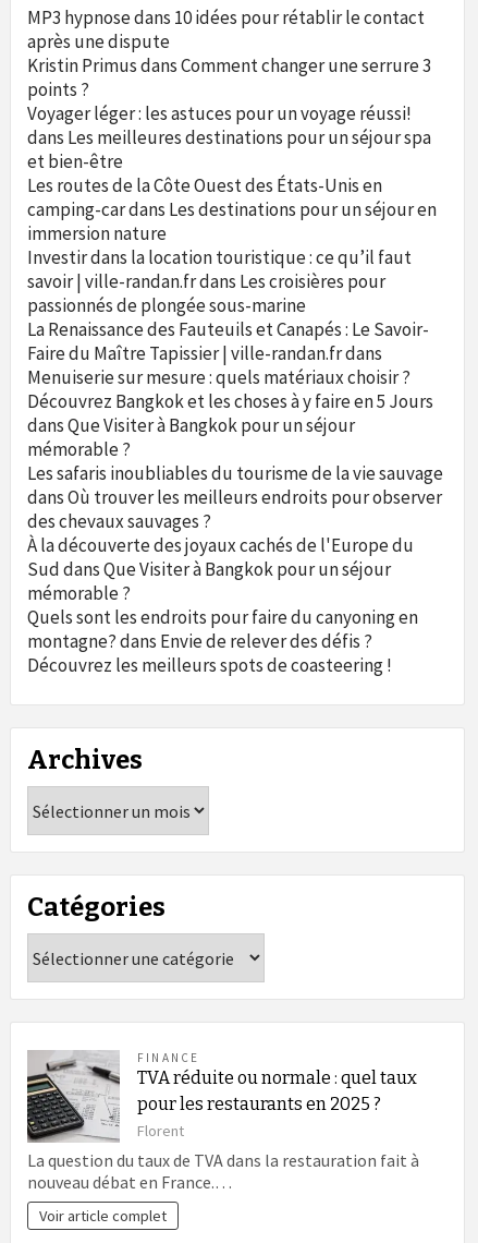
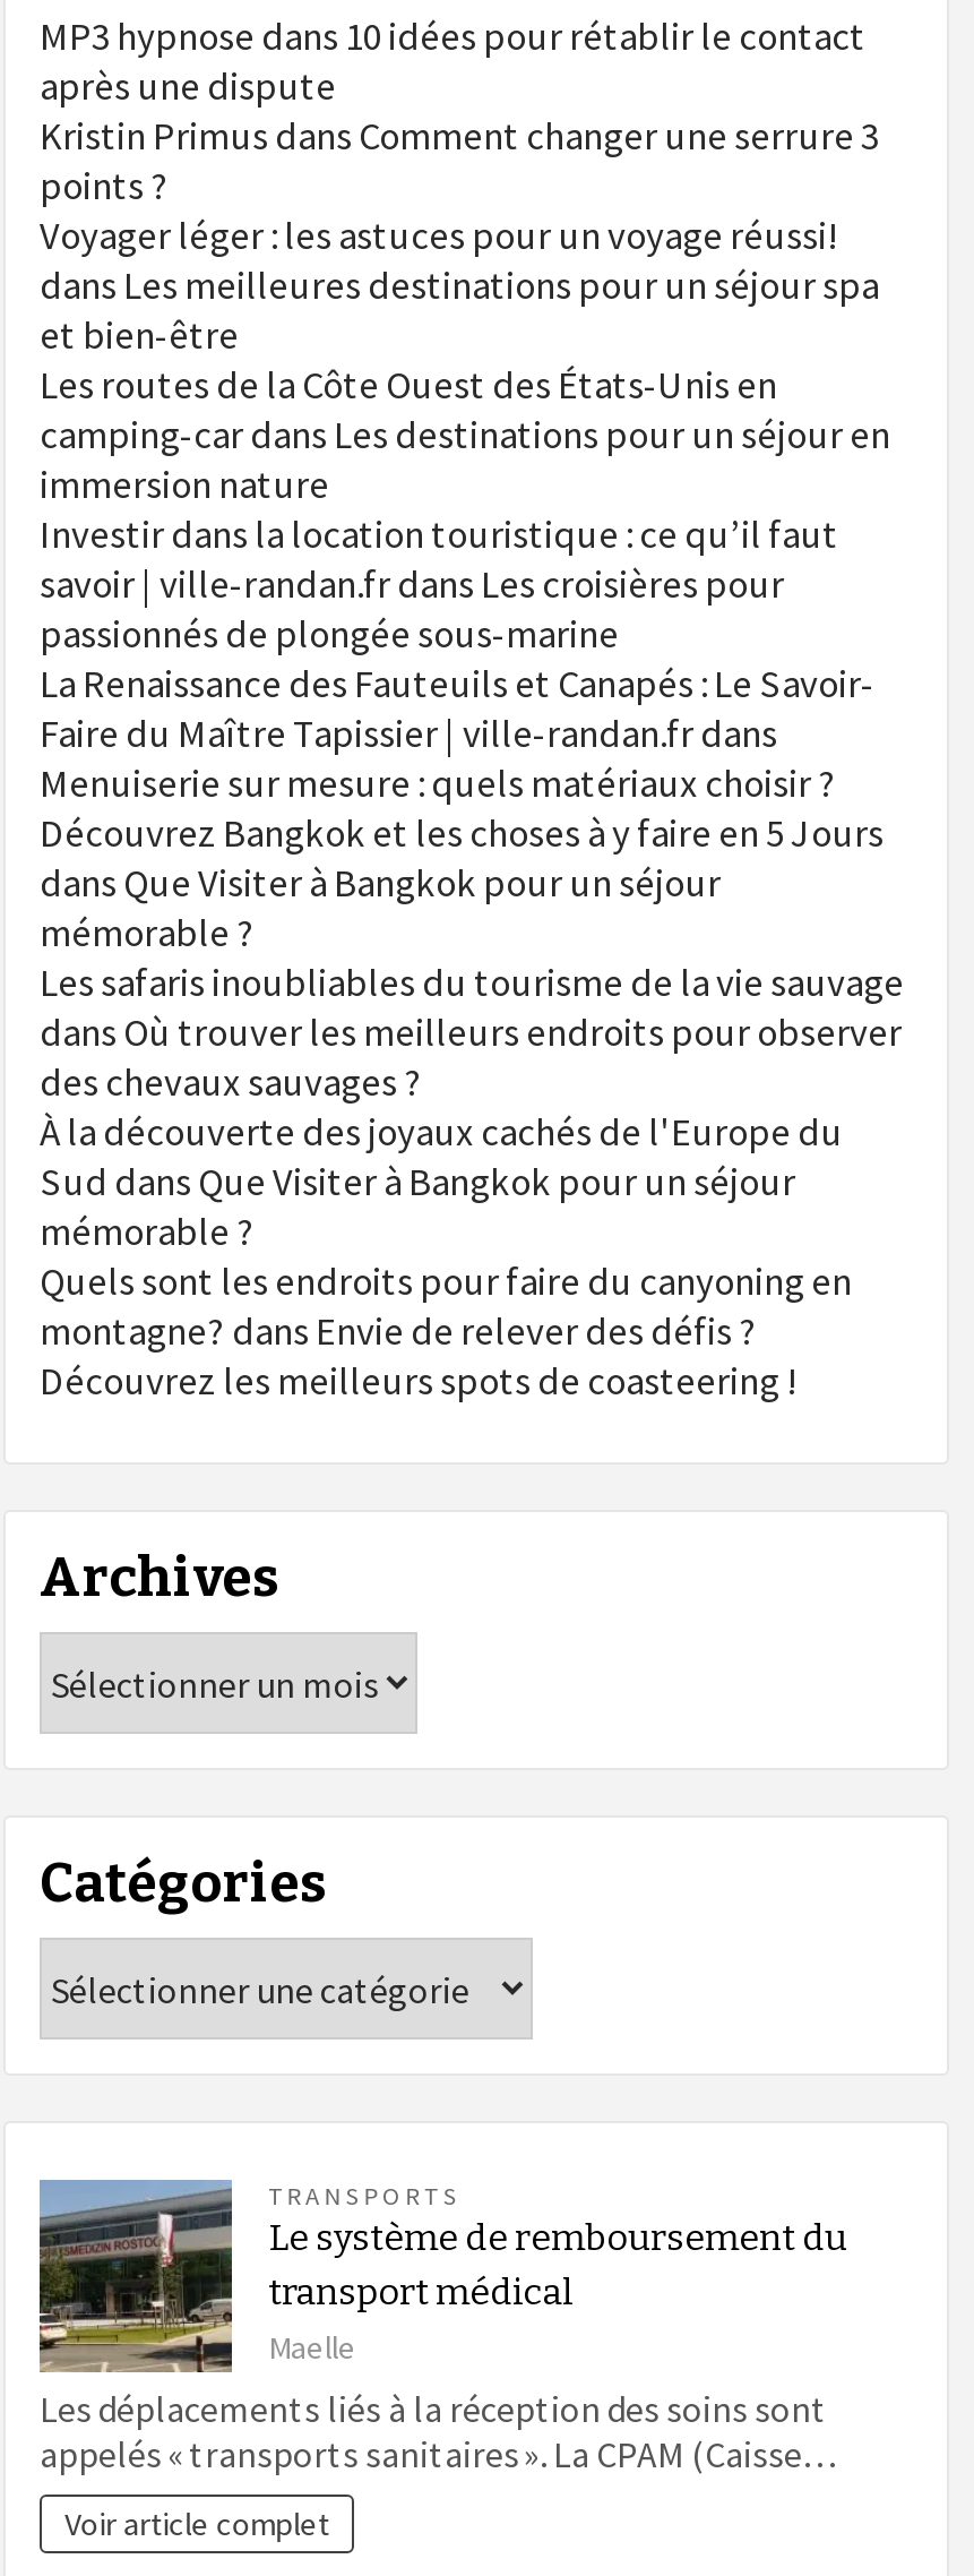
[26,1050,419,1193] [image] | FINANCE | TVA réduite ou normale : quel taux | pour les restaurants en 2025 ? | Florent | La question du taux de TVA dans la restauration fait à | nouveau débat en France.… -> [37,2180,847,2477] [image] | TRANSPORTS | Le système de remboursement du | transport médical | Maelle | Les déplacements liés à la réception des soins sont | appelés « transports sanitaires ». La CPAM (Caisse…

